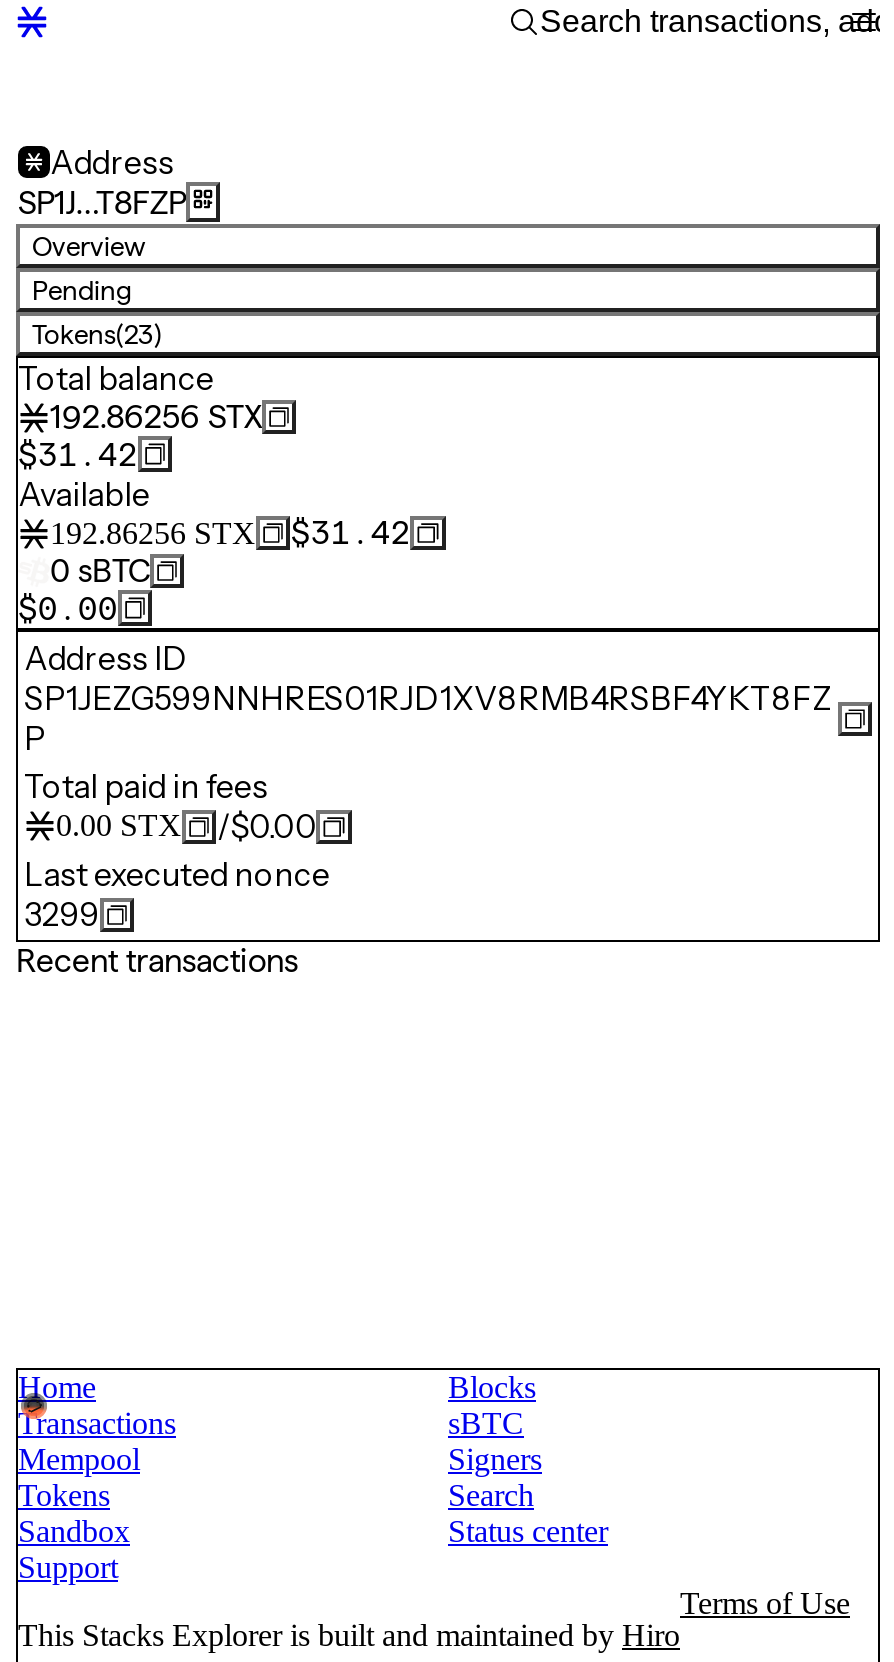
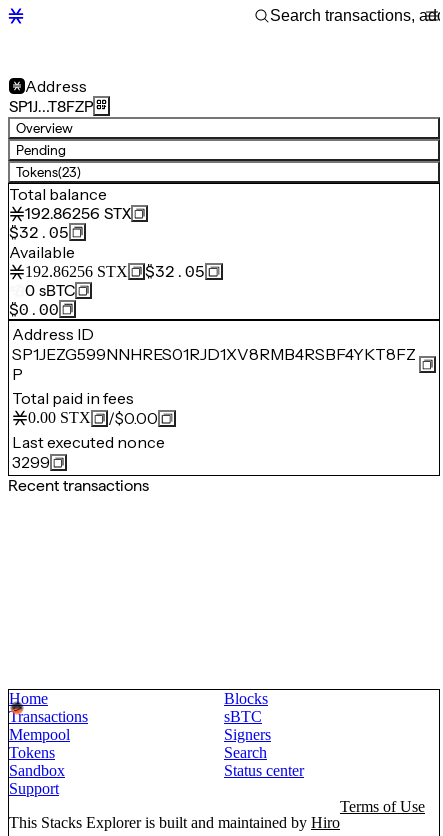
[18,437,138,475] $31.42 -> [9,223,69,242] $32.05
[50,515,411,553] 192.86256 STX $31.42 -> [25,262,205,281] 192.86256 STX $32.05

